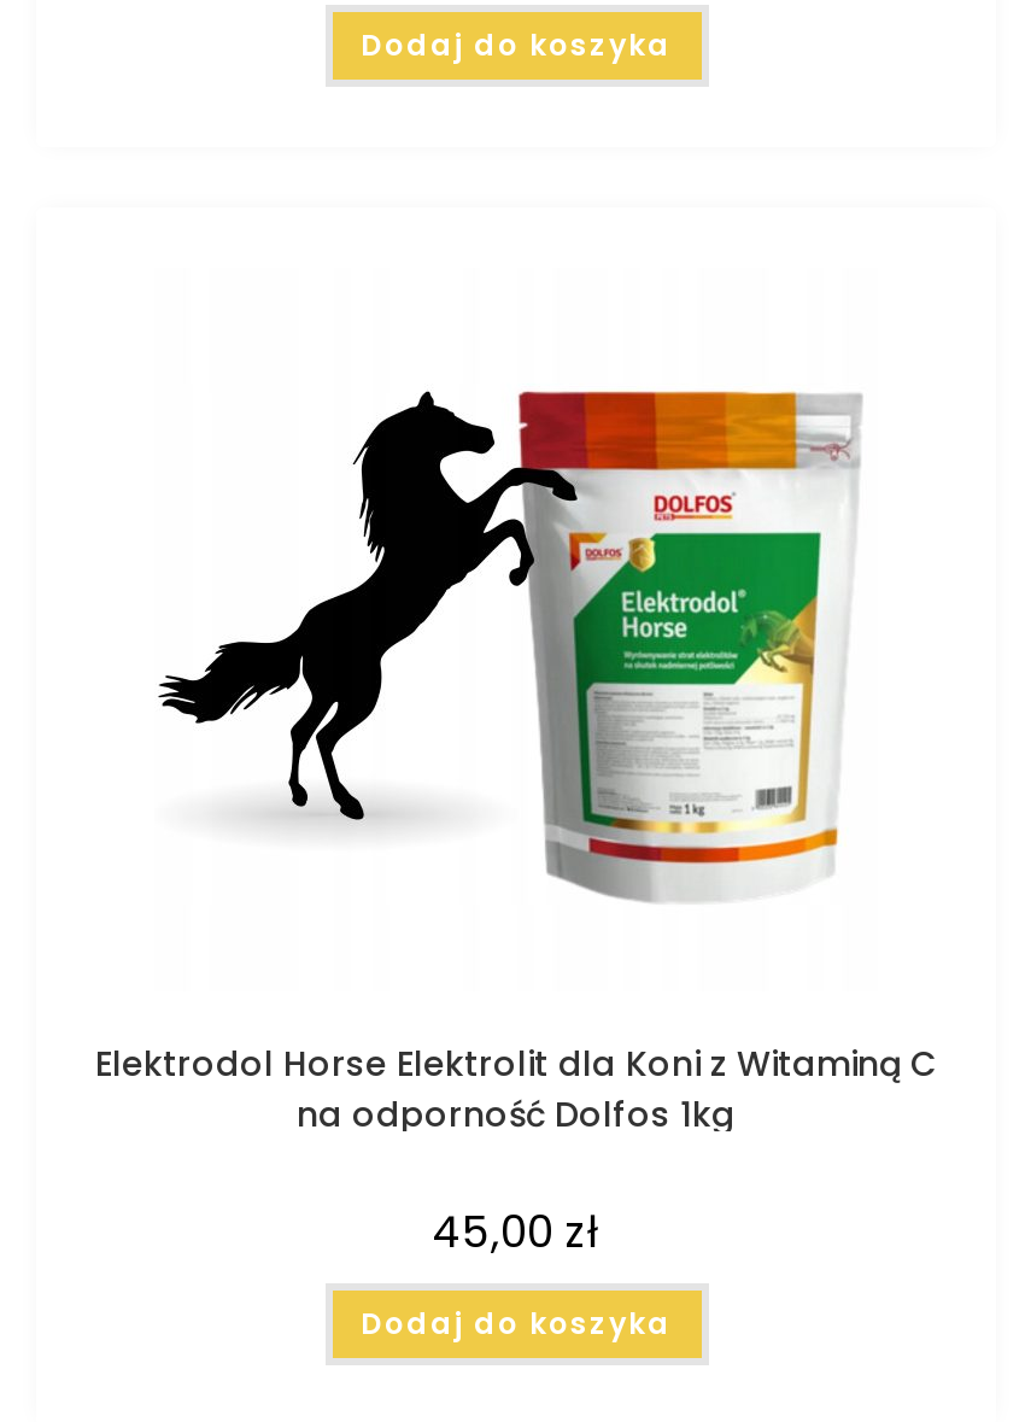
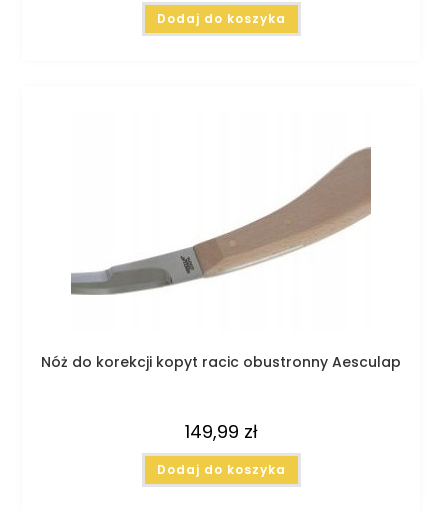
[159,388,863,830] [image] -> [70,146,372,296] [image]
[95,1039,937,1138] Elektrodol Horse Elektrolit dla Koni z Witaminą C | na odporność Dolfos 1kg -> [41,352,401,372] Nóż do korekcji kopyt racic obustronny Aesculap
[433,1200,599,1261] 45,00 zł -> [184,419,257,444] 149,99 zł

